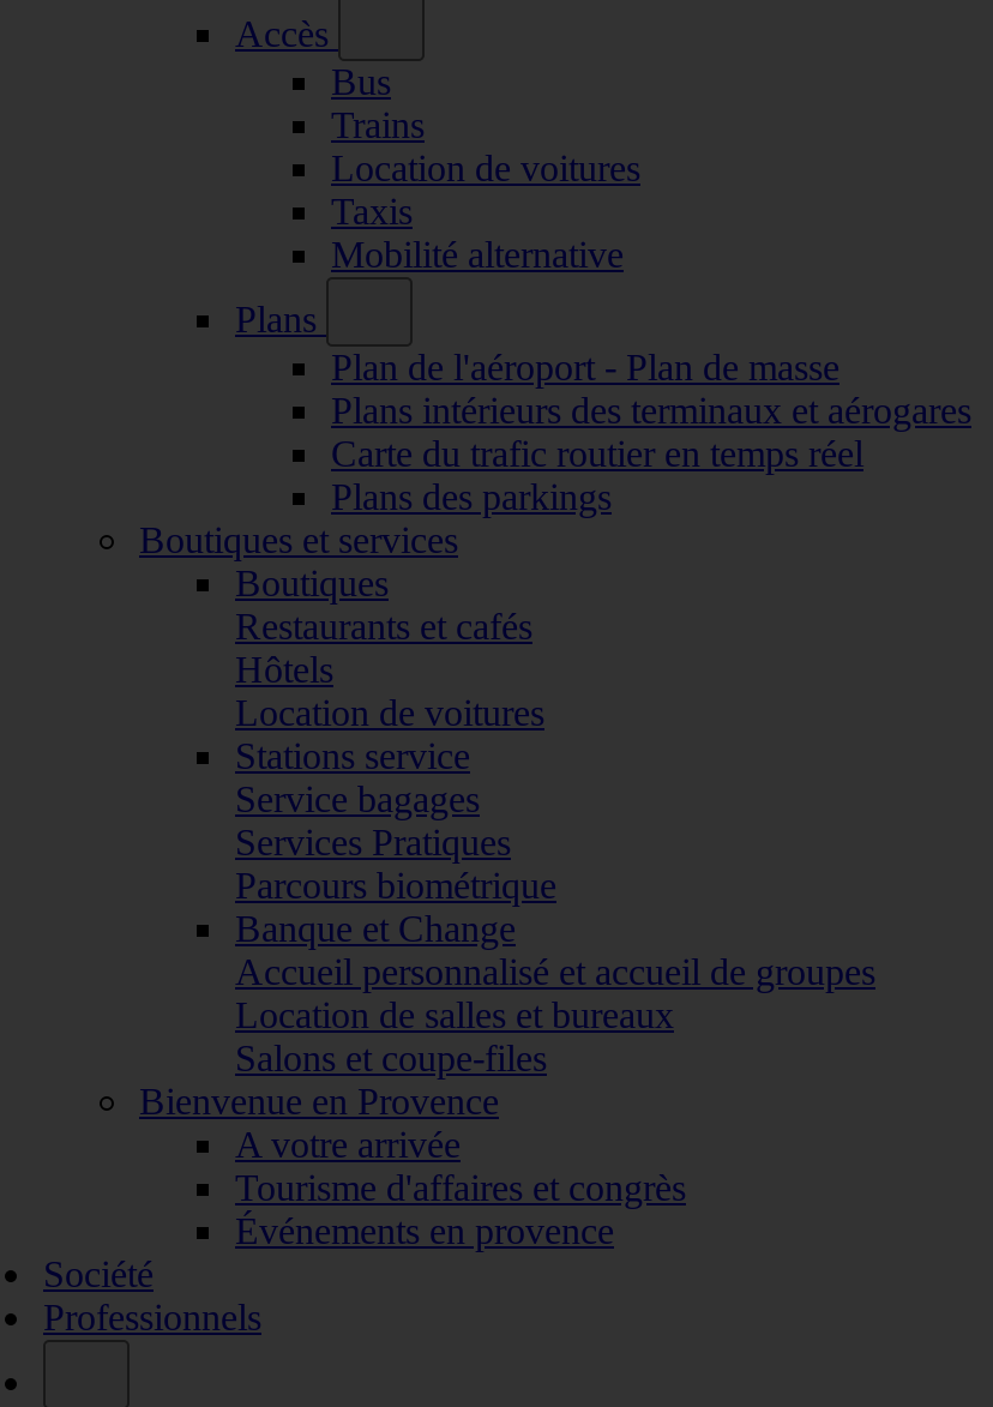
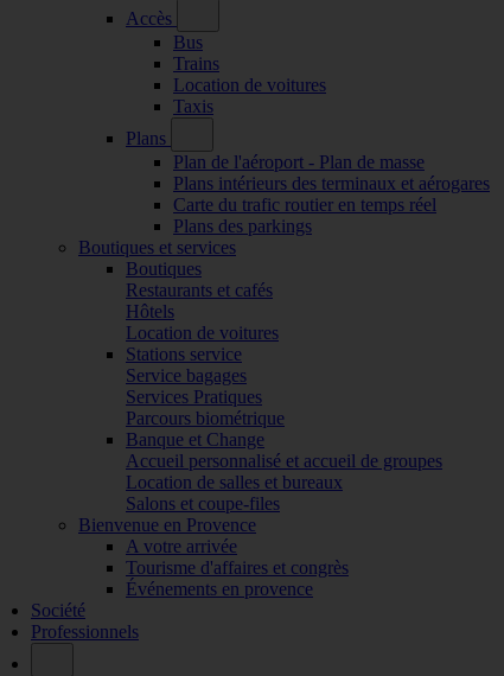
[331,233,624,274] Mobilité alternative -> none

